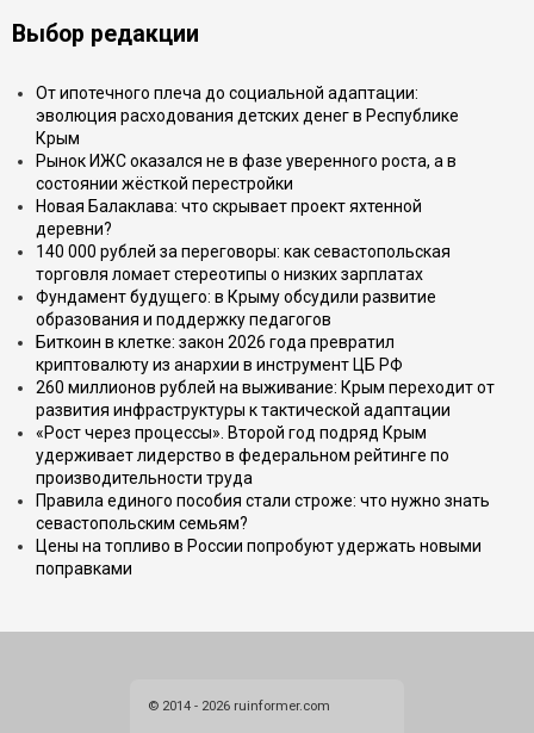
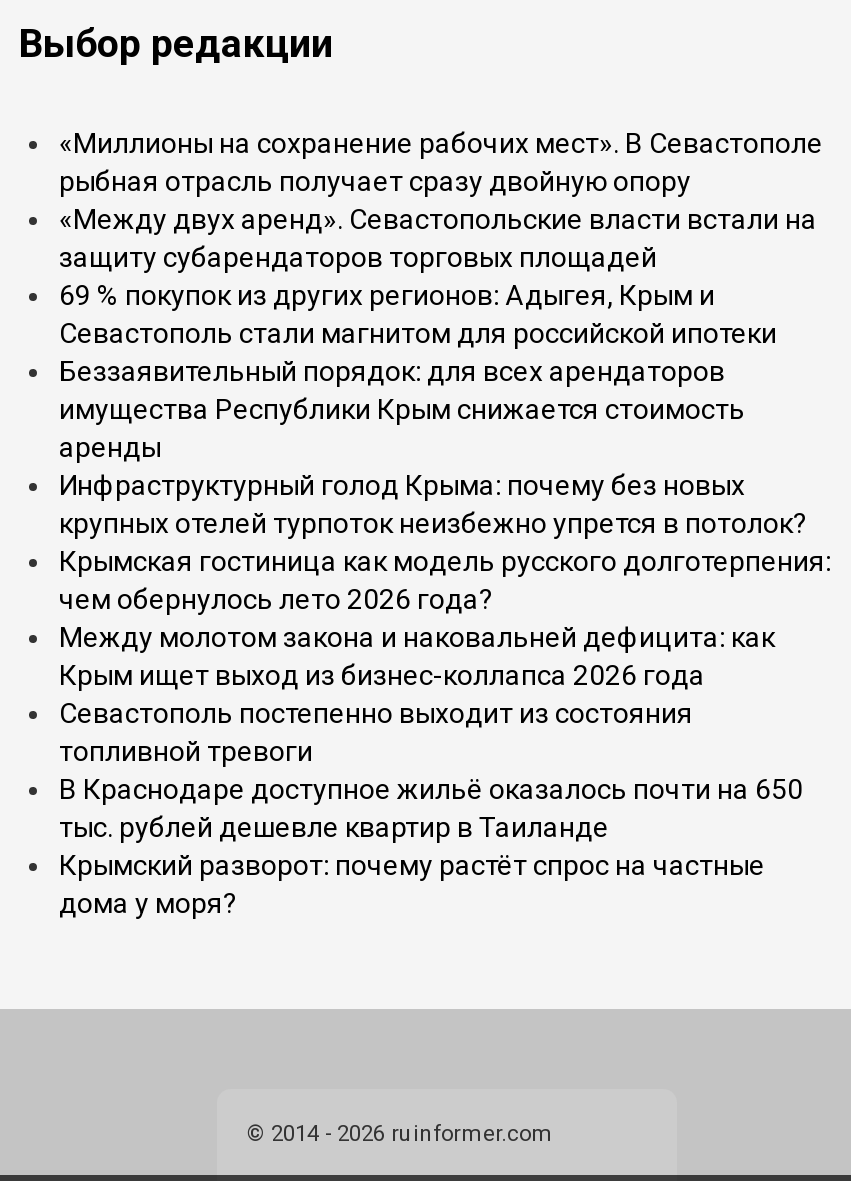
[36,83,495,578] От ипотечного плеча до социальной адаптации: | эволюция расходования детских денег в Республике | Крым | Рынок ИЖС оказался не в фазе уверенного роста, а в | состоянии жёсткой перестройки | Новая Балаклава: что скрывает проект яхтенной | деревни? | 140 000 рублей за переговоры: как севастопольская | торговля ломает стереотипы о низких зарплатах | Фундамент будущего: в Крыму обсудили развитие | образования и поддержку педагогов | Биткоин в клетке: закон 2026 года превратил | криптовалюту из анархии в инструмент ЦБ РФ | 260 миллионов рублей на выживание: Крым переходит от | развития инфраструктуры к тактической адаптации | «Рост через процессы». Второй год подряд Крым | удерживает лидерство в федеральном рейтинге по | производительности труда | Правила единого пособия стали строже: что нужно знать | севастопольским семьям? | Цены на топливо в России попробуют удержать новыми | поправками -> [59,127,831,919] «Миллионы на сохранение рабочих мест». В Севастополе | рыбная отрасль получает сразу двойную опору | «Между двух аренд». Севастопольские власти встали на | защиту субарендаторов торговых площадей | 69 % покупок из других регионов: Адыгея, Крым и | Севастополь стали магнитом для российской ипотеки | Беззаявительный порядок: для всех арендаторов | имущества Республики Крым снижается стоимость | аренды | Инфраструктурный голод Крыма: почему без новых | крупных отелей турпоток неизбежно упрется в потолок? | Крымская гостиница как модель русского долготерпения: | чем обернулось лето 2026 года? | Между молотом закона и наковальней дефицита: как | Крым ищет выход из бизнес-коллапса 2026 года | Севастополь постепенно выходит из состояния | топливной тревоги | В Краснодаре доступное жильё оказалось почти на 650 | тыс. рублей дешевле квартир в Таиланде | Крымский разворот: почему растёт спрос на частные | дома у моря?

